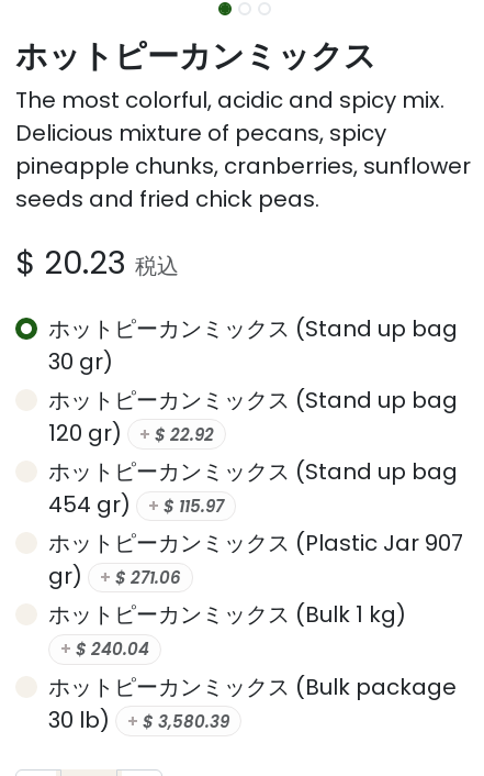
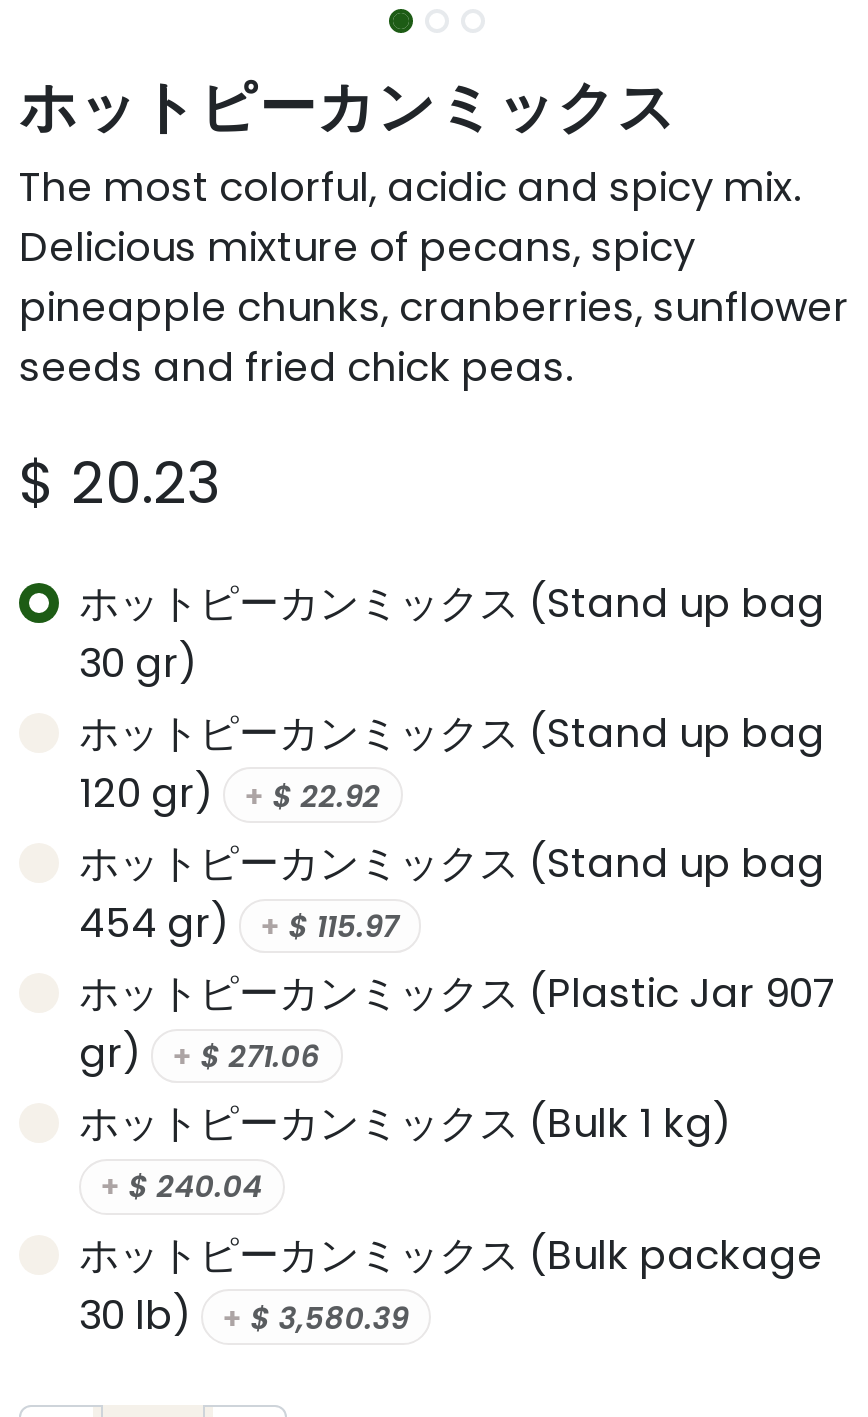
[15,240,179,284] $20.23 税込 -> [19,442,221,522] $20.23

